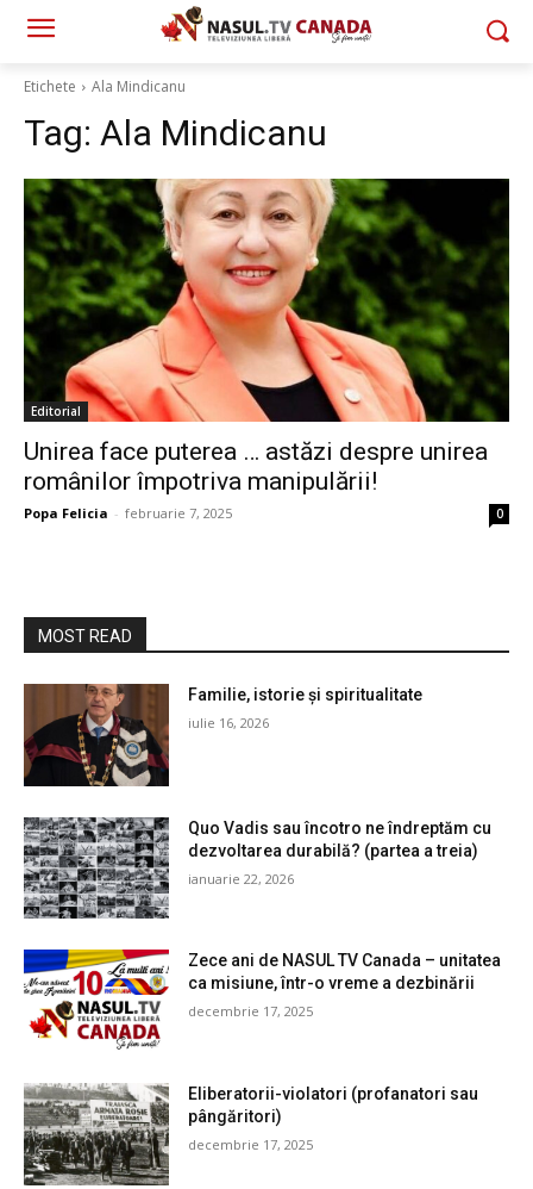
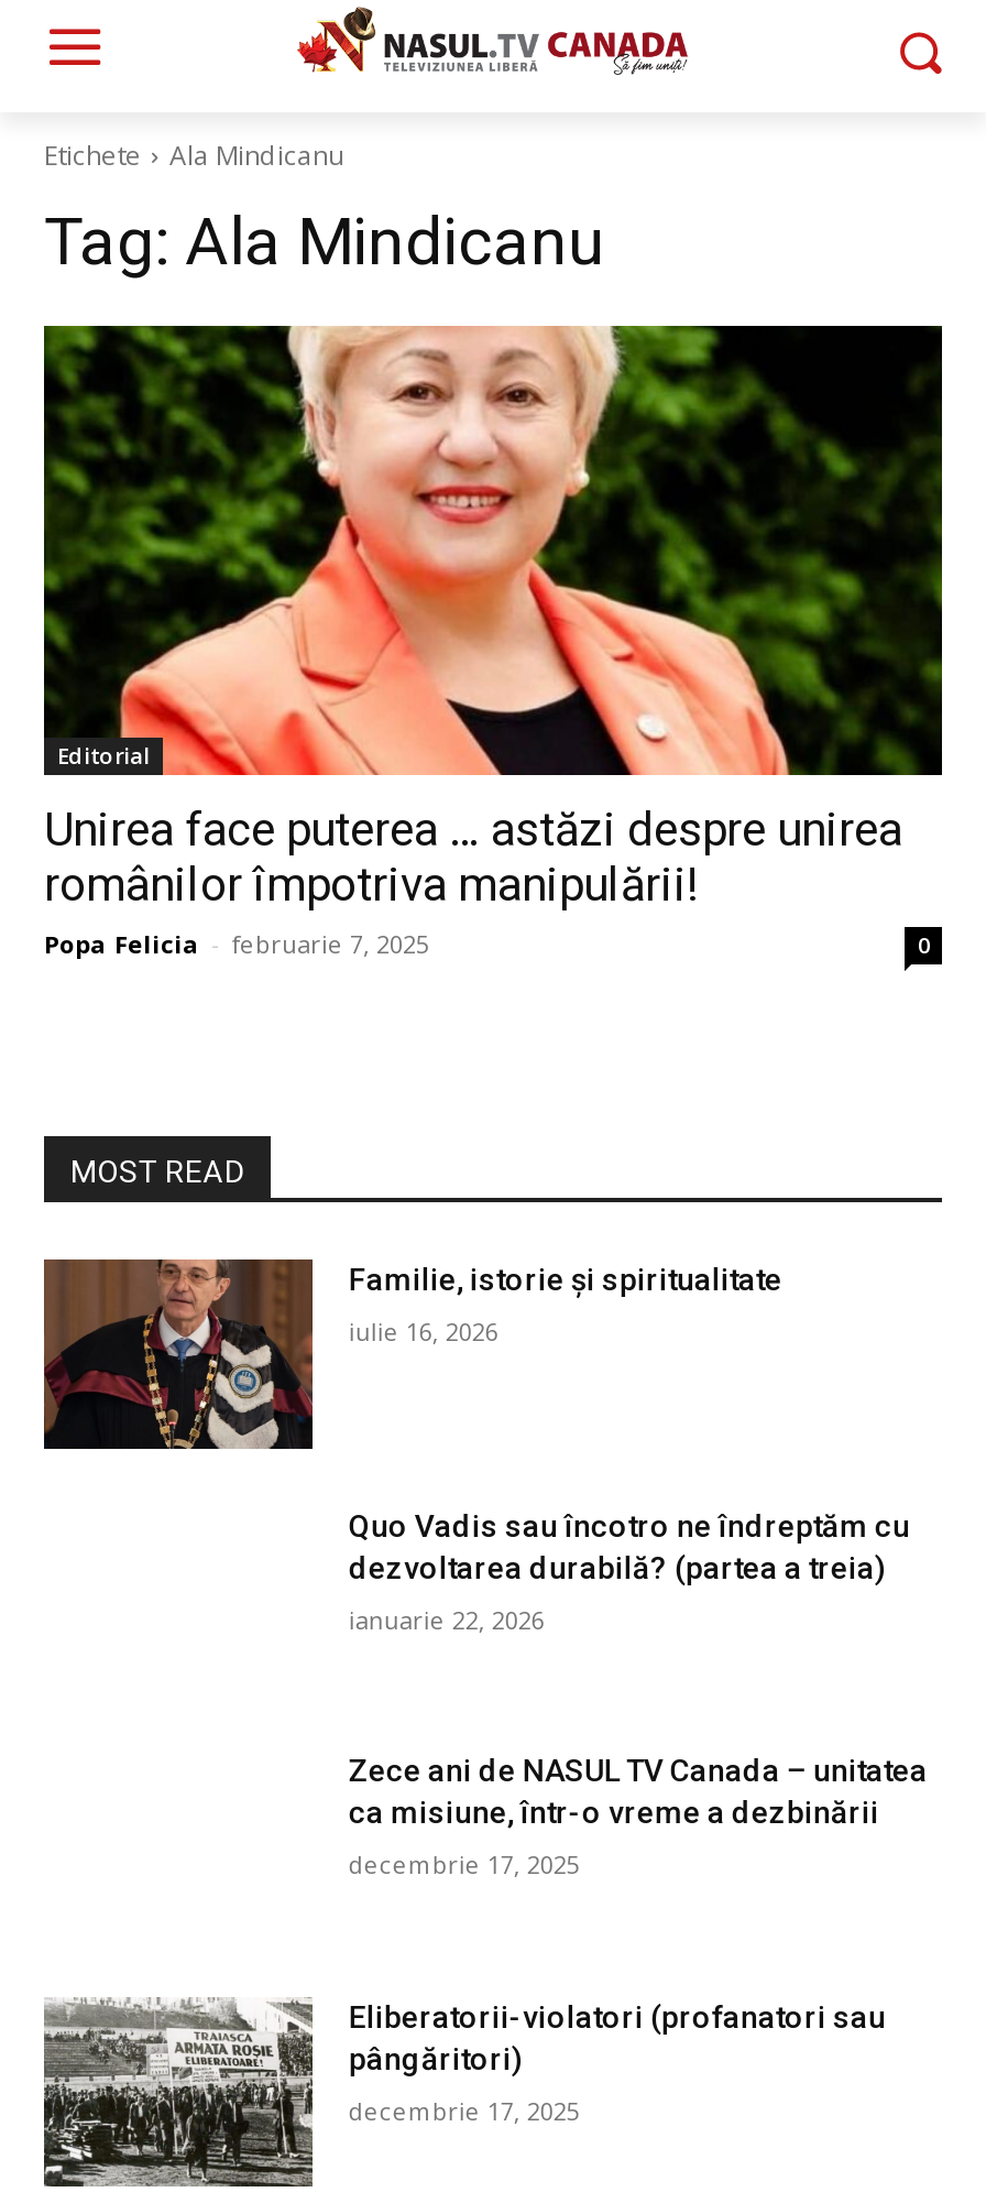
[23,816,170,920] [image] -> none
[23,948,170,1051] [image] -> none

